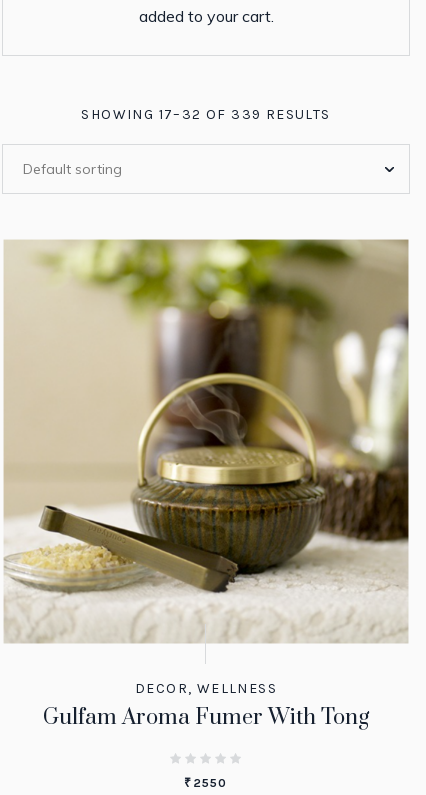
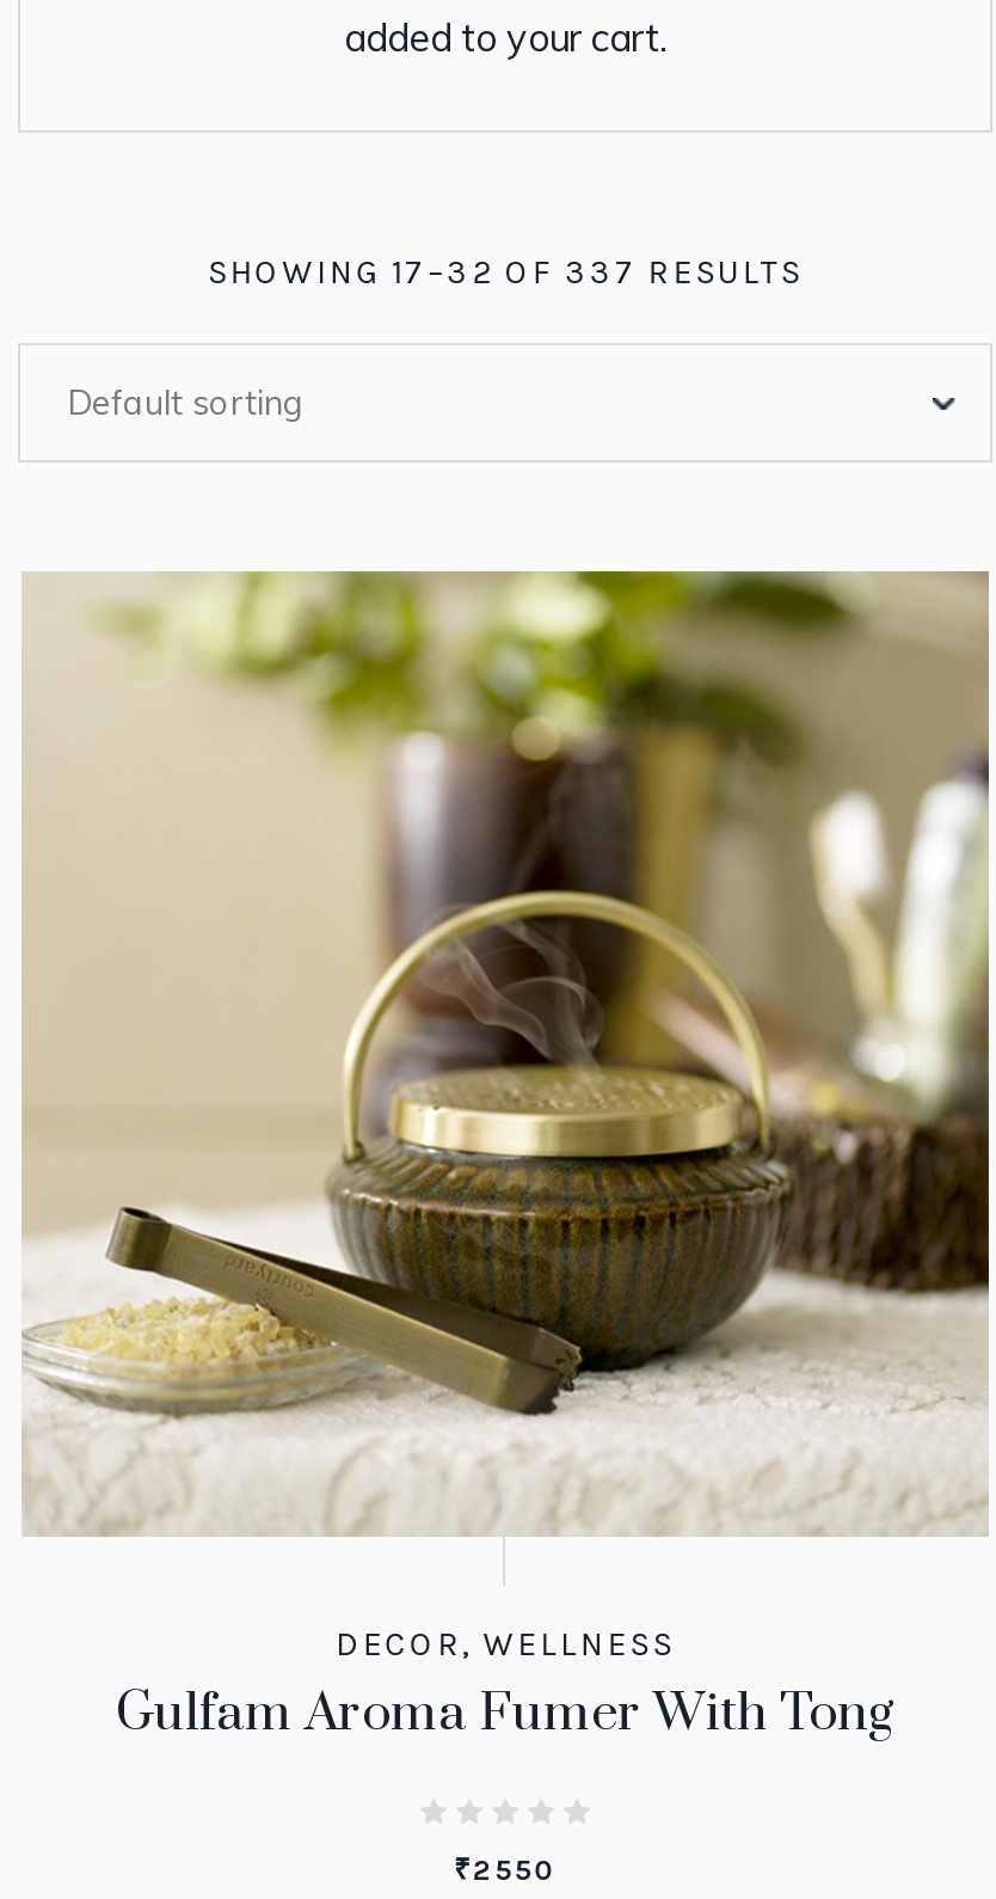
[81,106,331,123] SHOWING 17–32 OF 339 RESULTS -> [208,251,803,292] SHOWING 17–32 OF 337 RESULTS

